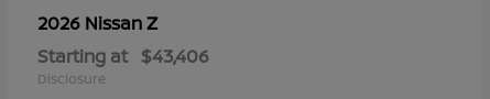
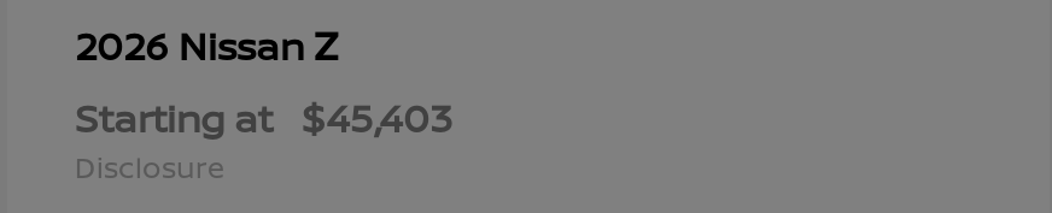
[37,44,209,68] Starting at $43,406 -> [75,91,451,144] Starting at $45,403

